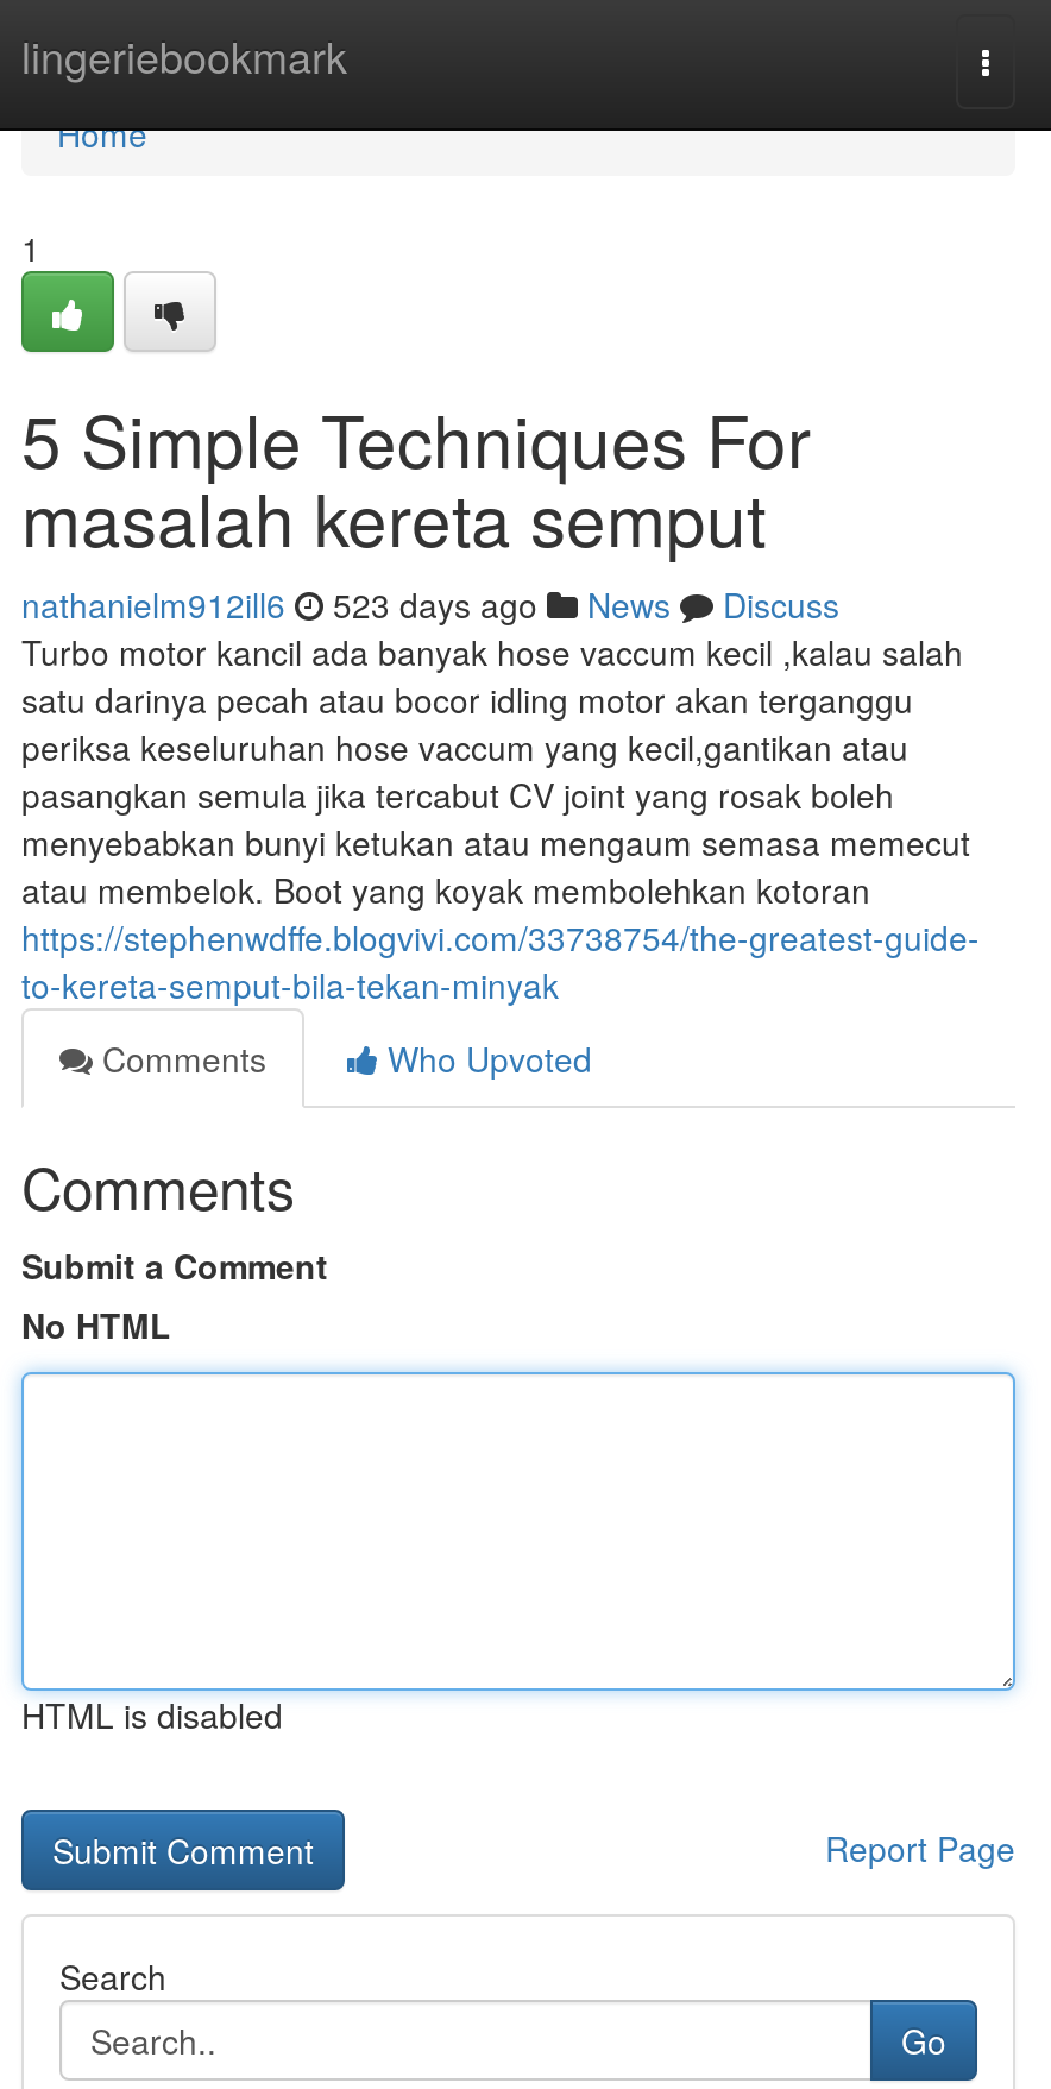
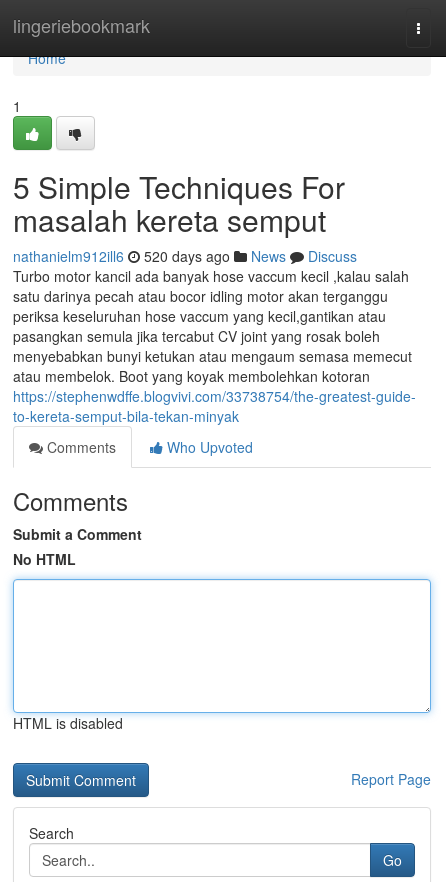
[21,580,839,628] nathanielm912ill6 523 days ago News Discuss -> [13,246,357,266] nathanielm912ill6 520 days ago News Discuss

